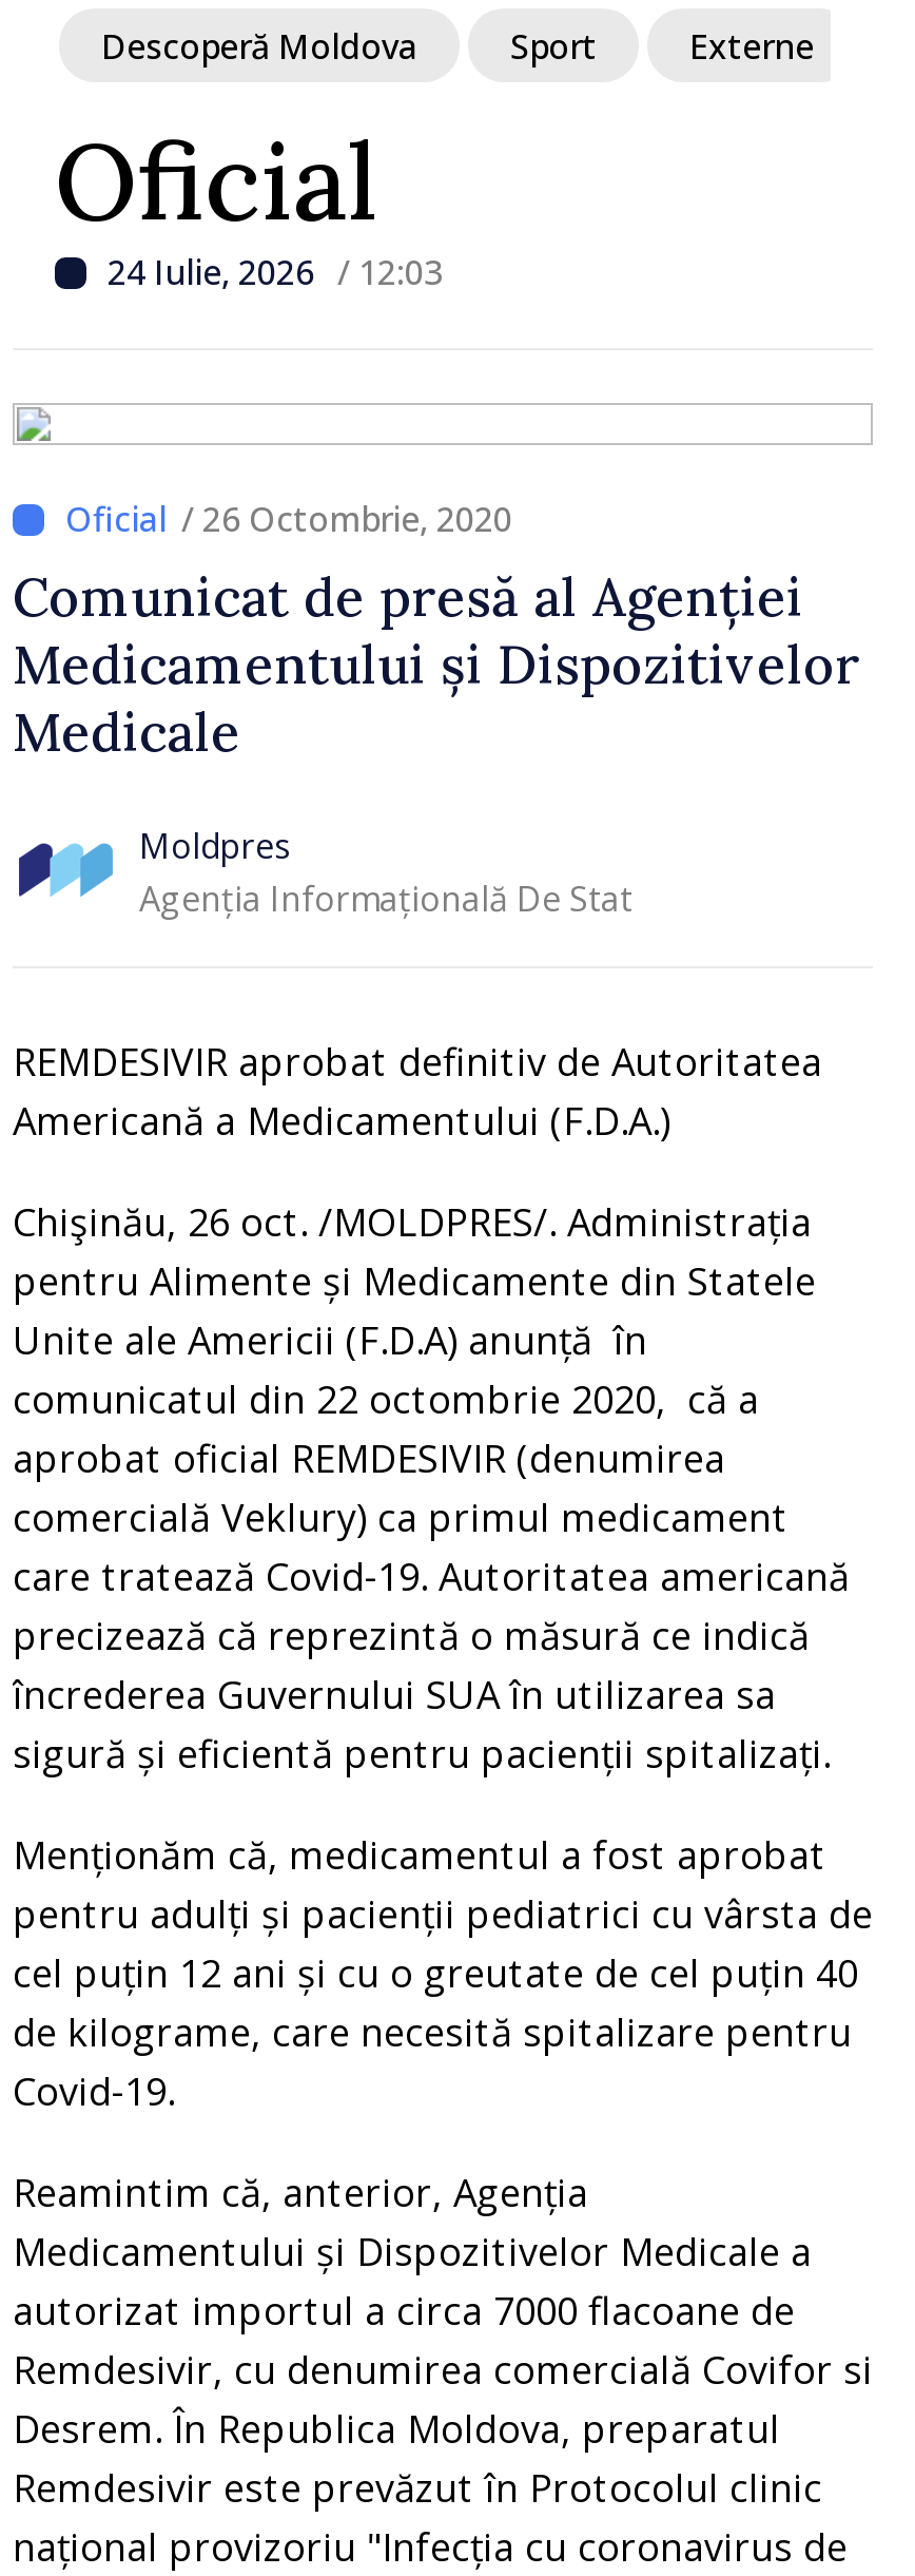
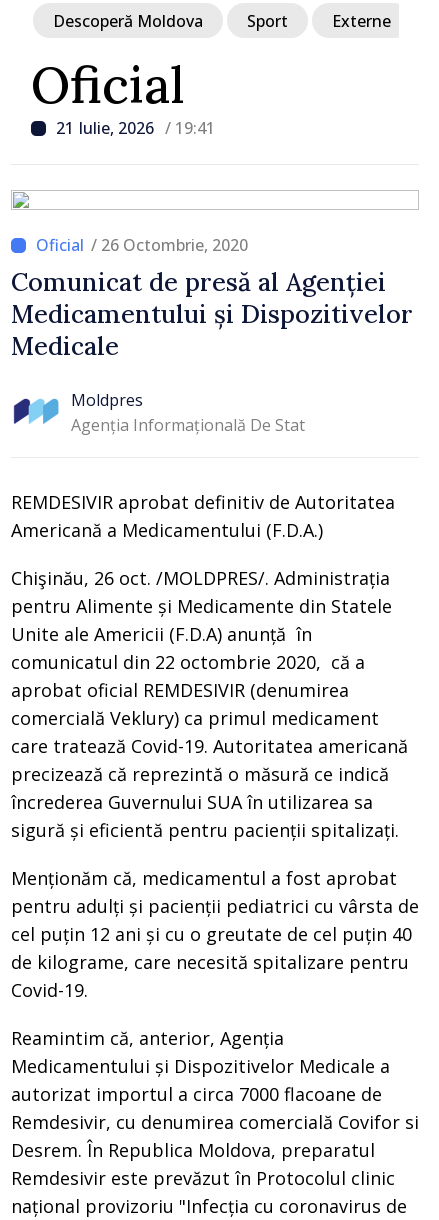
[108,249,443,295] 24 Iulie, 2026 / 12:03 -> [56,117,215,139] 21 Iulie, 2026 / 19:41

